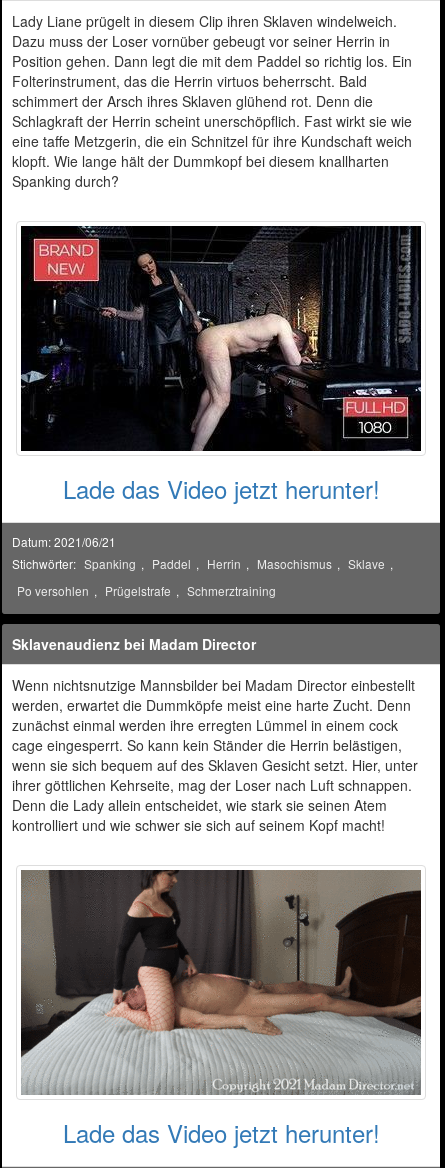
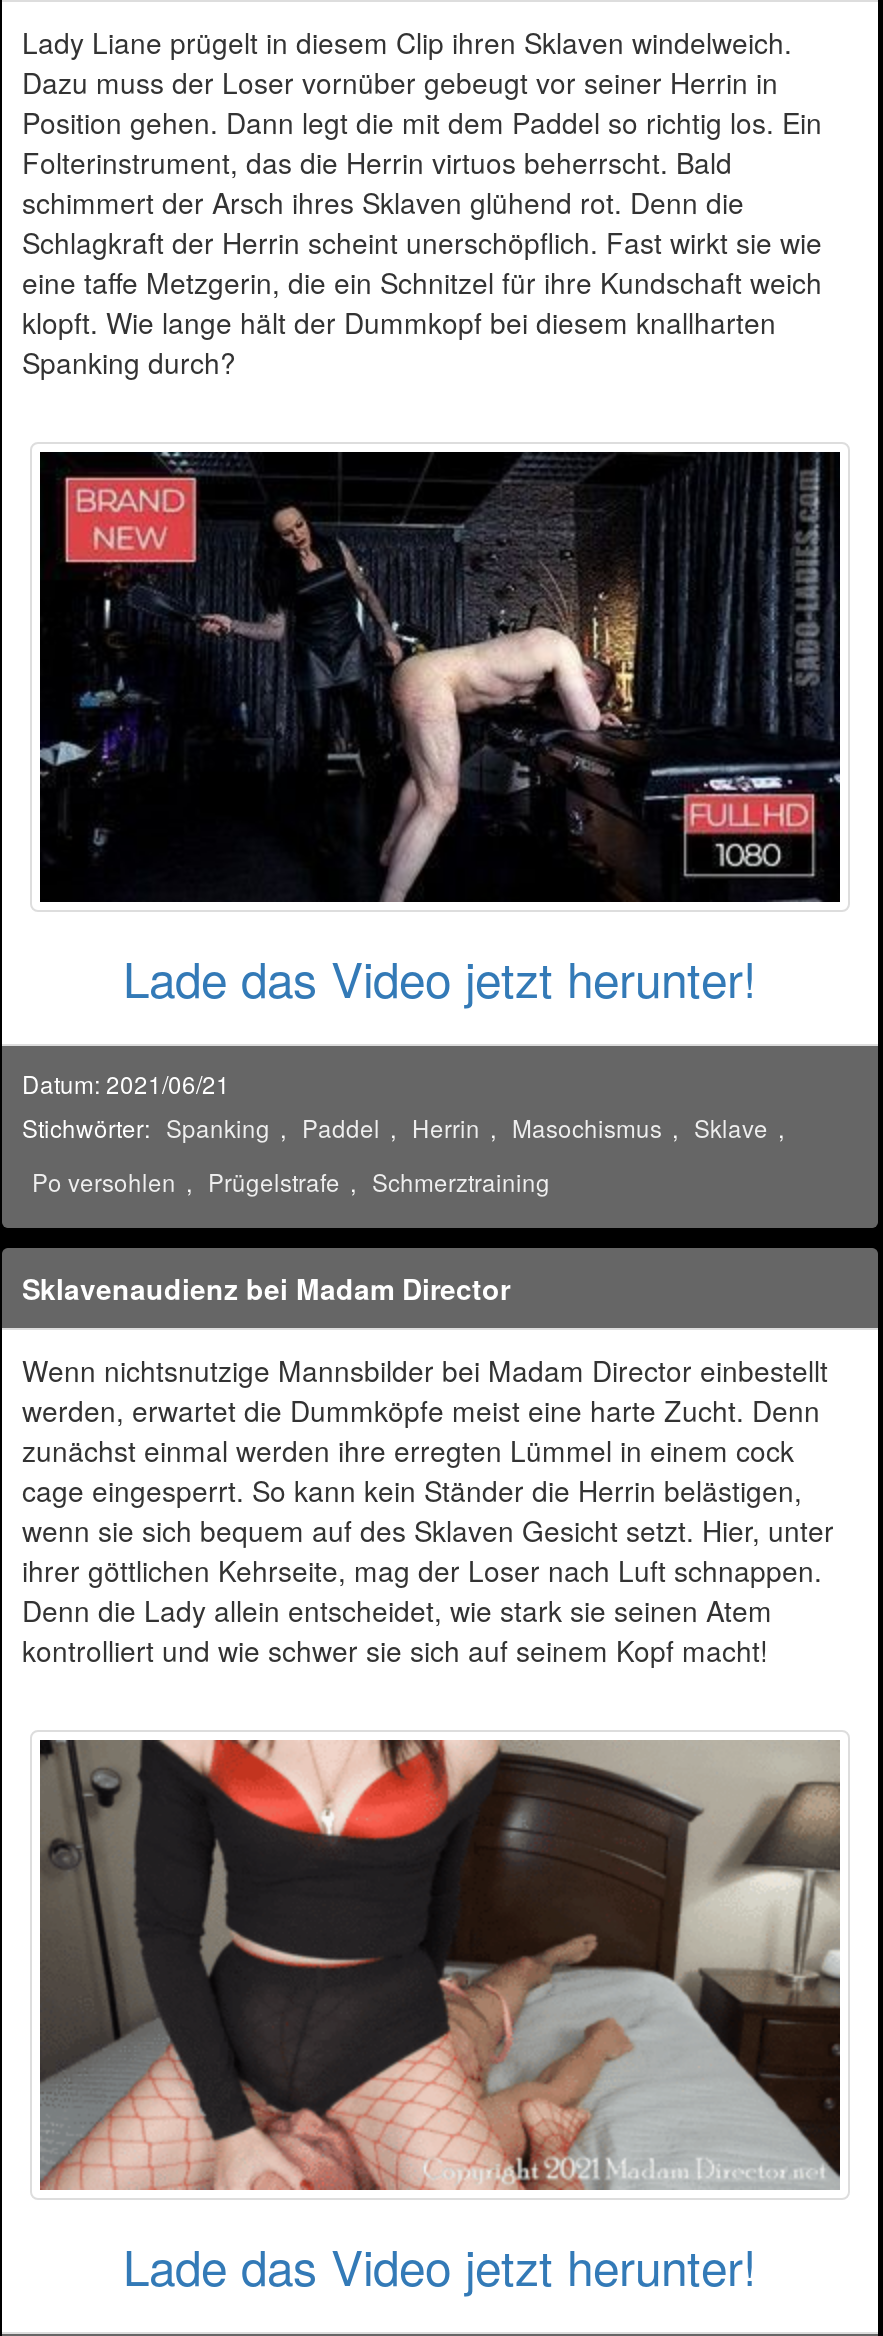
[20,869,422,1095] [image] -> [38,1738,842,2190] [image]

